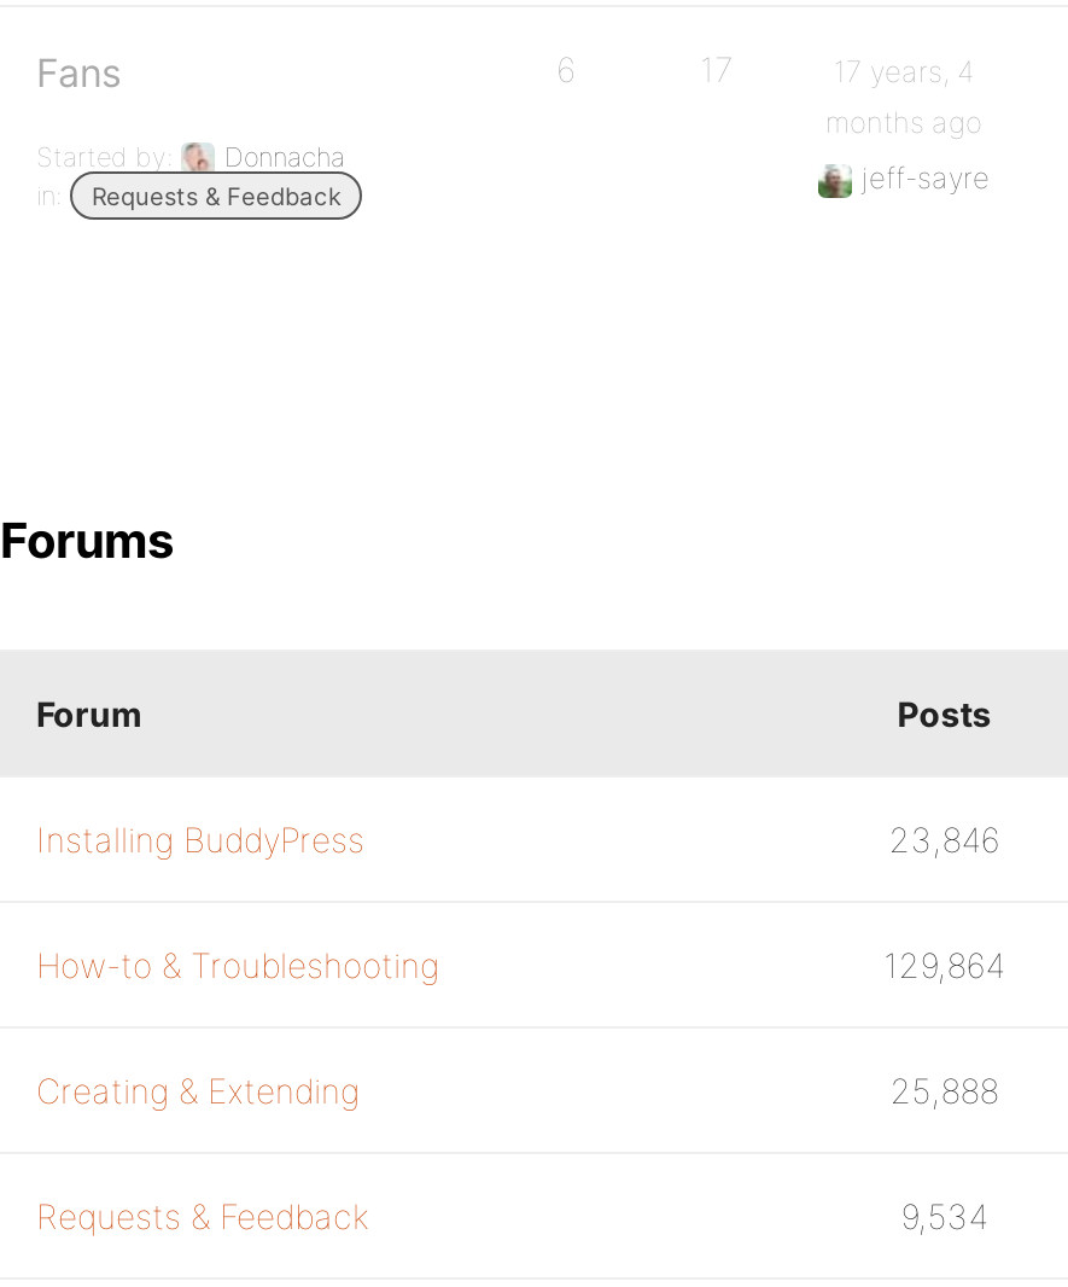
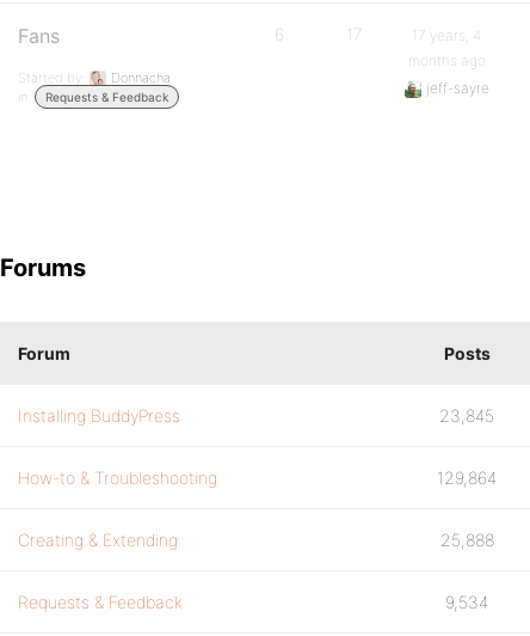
[889,819,1000,860] 23,846 -> [440,405,494,426] 23,845

